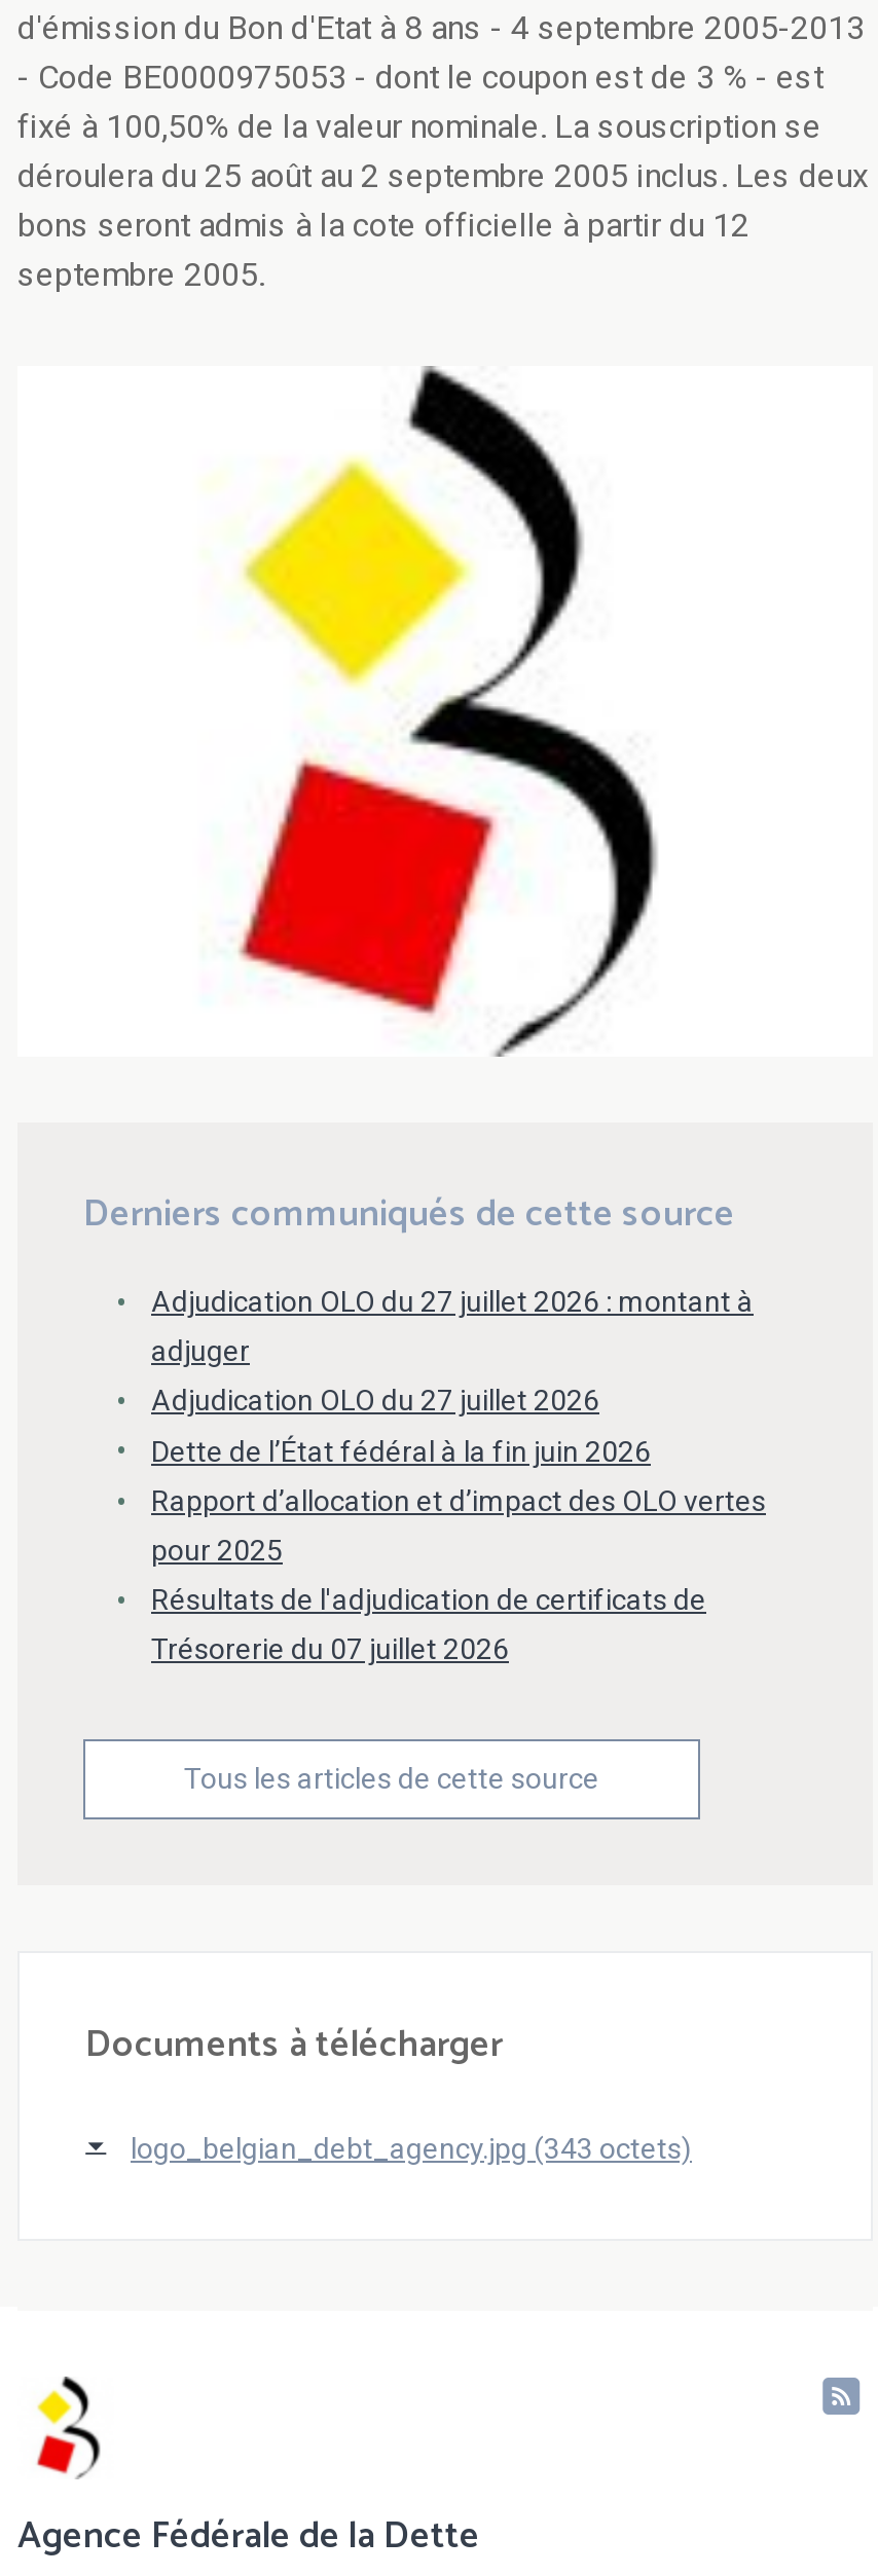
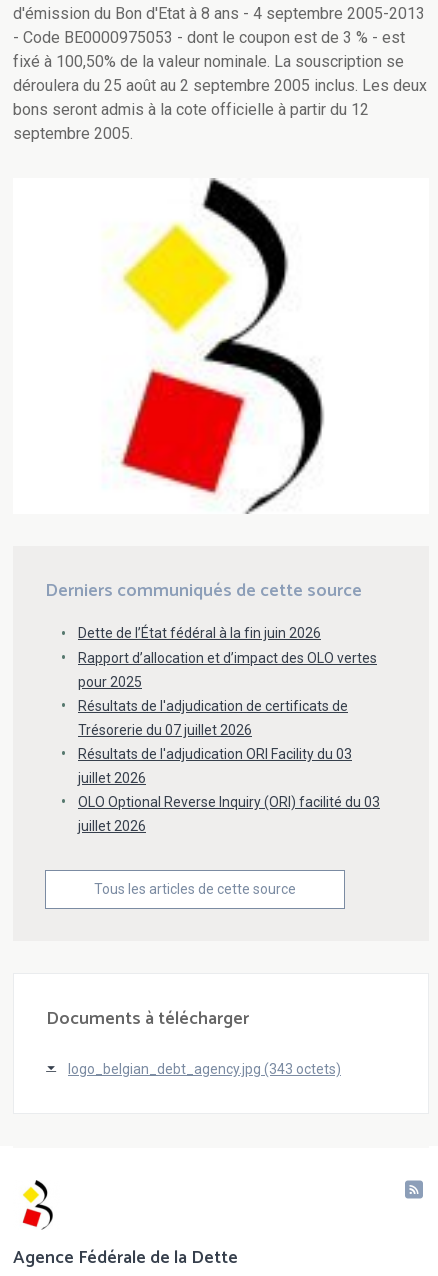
[151,1285,754,1416] Adjudication OLO du 27 juillet 2026 : montant à | adjuger | Adjudication OLO du 27 juillet 2026 -> none
moved [151,1434,766,1666] -> [78,625,377,737]: Dette de l’État fédéral à la fin juin 2026 | Rapport d’allocation et d’impact des OLO vertes | pour 2025 | Résultats de l'adjudication de certificats de | Trésorerie du 07 juillet 2026
none -> [78,745,380,833] Résultats de l'adjudication ORI Facility du 03 | juillet 2026 | OLO Optional Reverse Inquiry (ORI) facilité du 03 | juillet 2026

